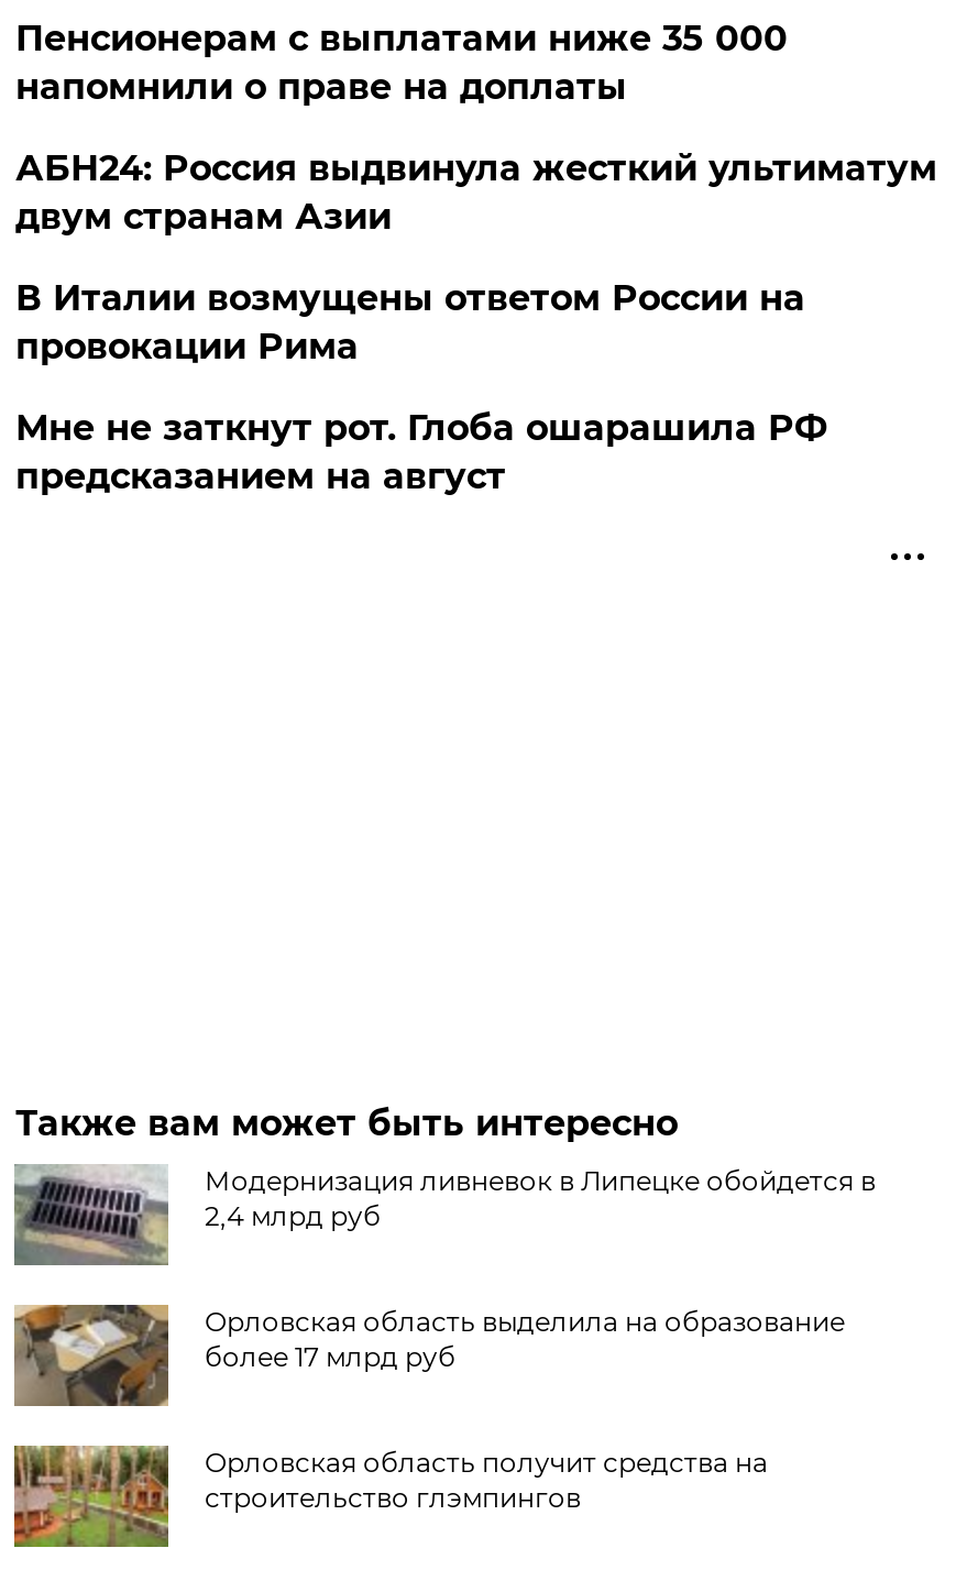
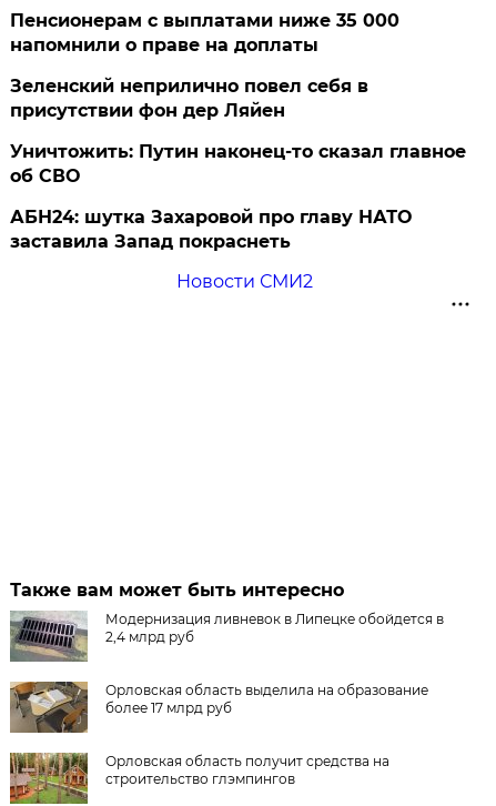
[15,147,937,497] АБН24: Россия выдвинула жесткий ультиматум | двум странам Азии | В Италии возмущены ответом России на | провокации Рима | Мне не заткнут рот. Глоба ошарашила РФ | предсказанием на август -> [10,75,466,292] Зеленский неприлично повел cебя в | присутствии фон дер Ляйен | Уничтожить: Путин наконец-то сказал главное | об СВО | АБН24: шутка Захаровой про главу НАТО | заставила Запад покраснеть | Новости СМИ2

